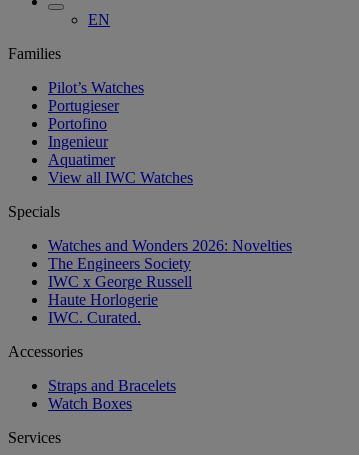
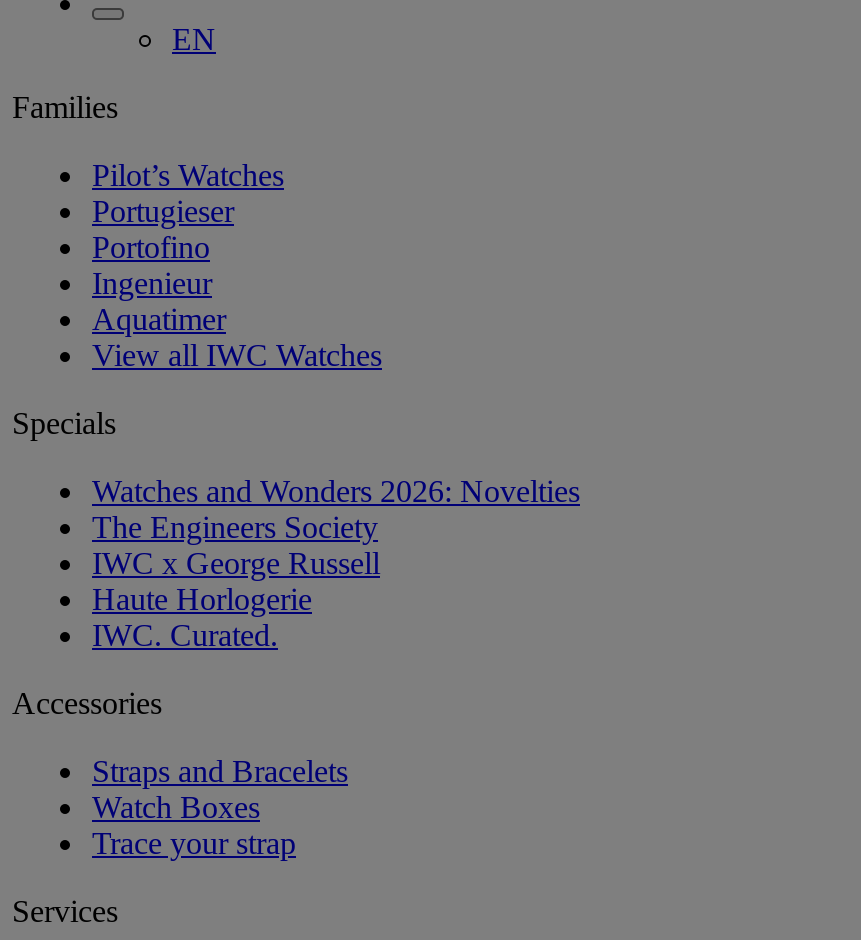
none -> [92,826,296,860] Trace your strap

